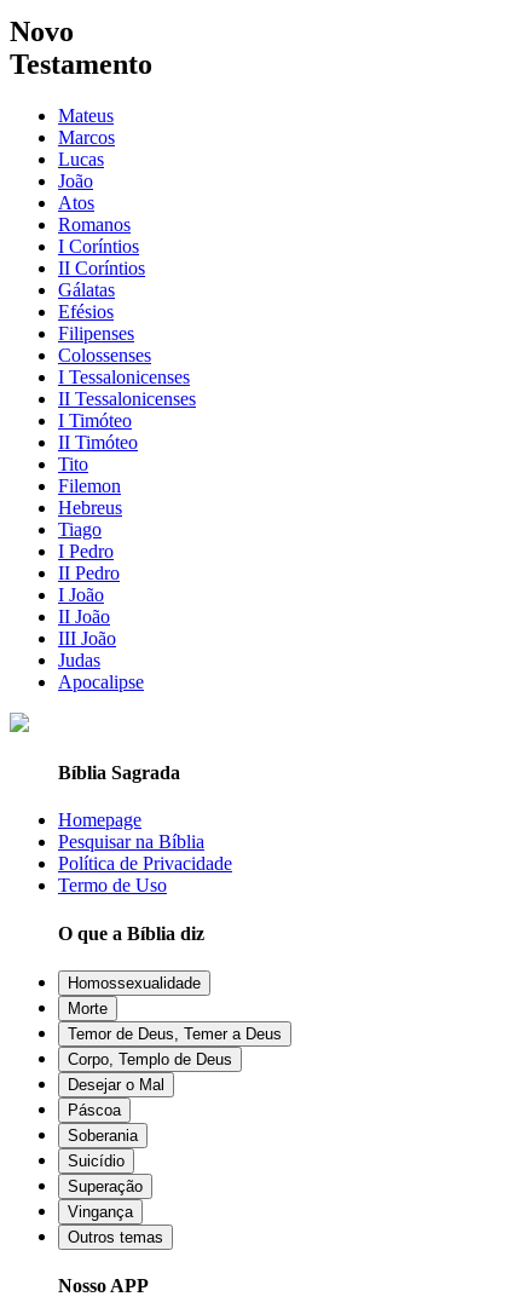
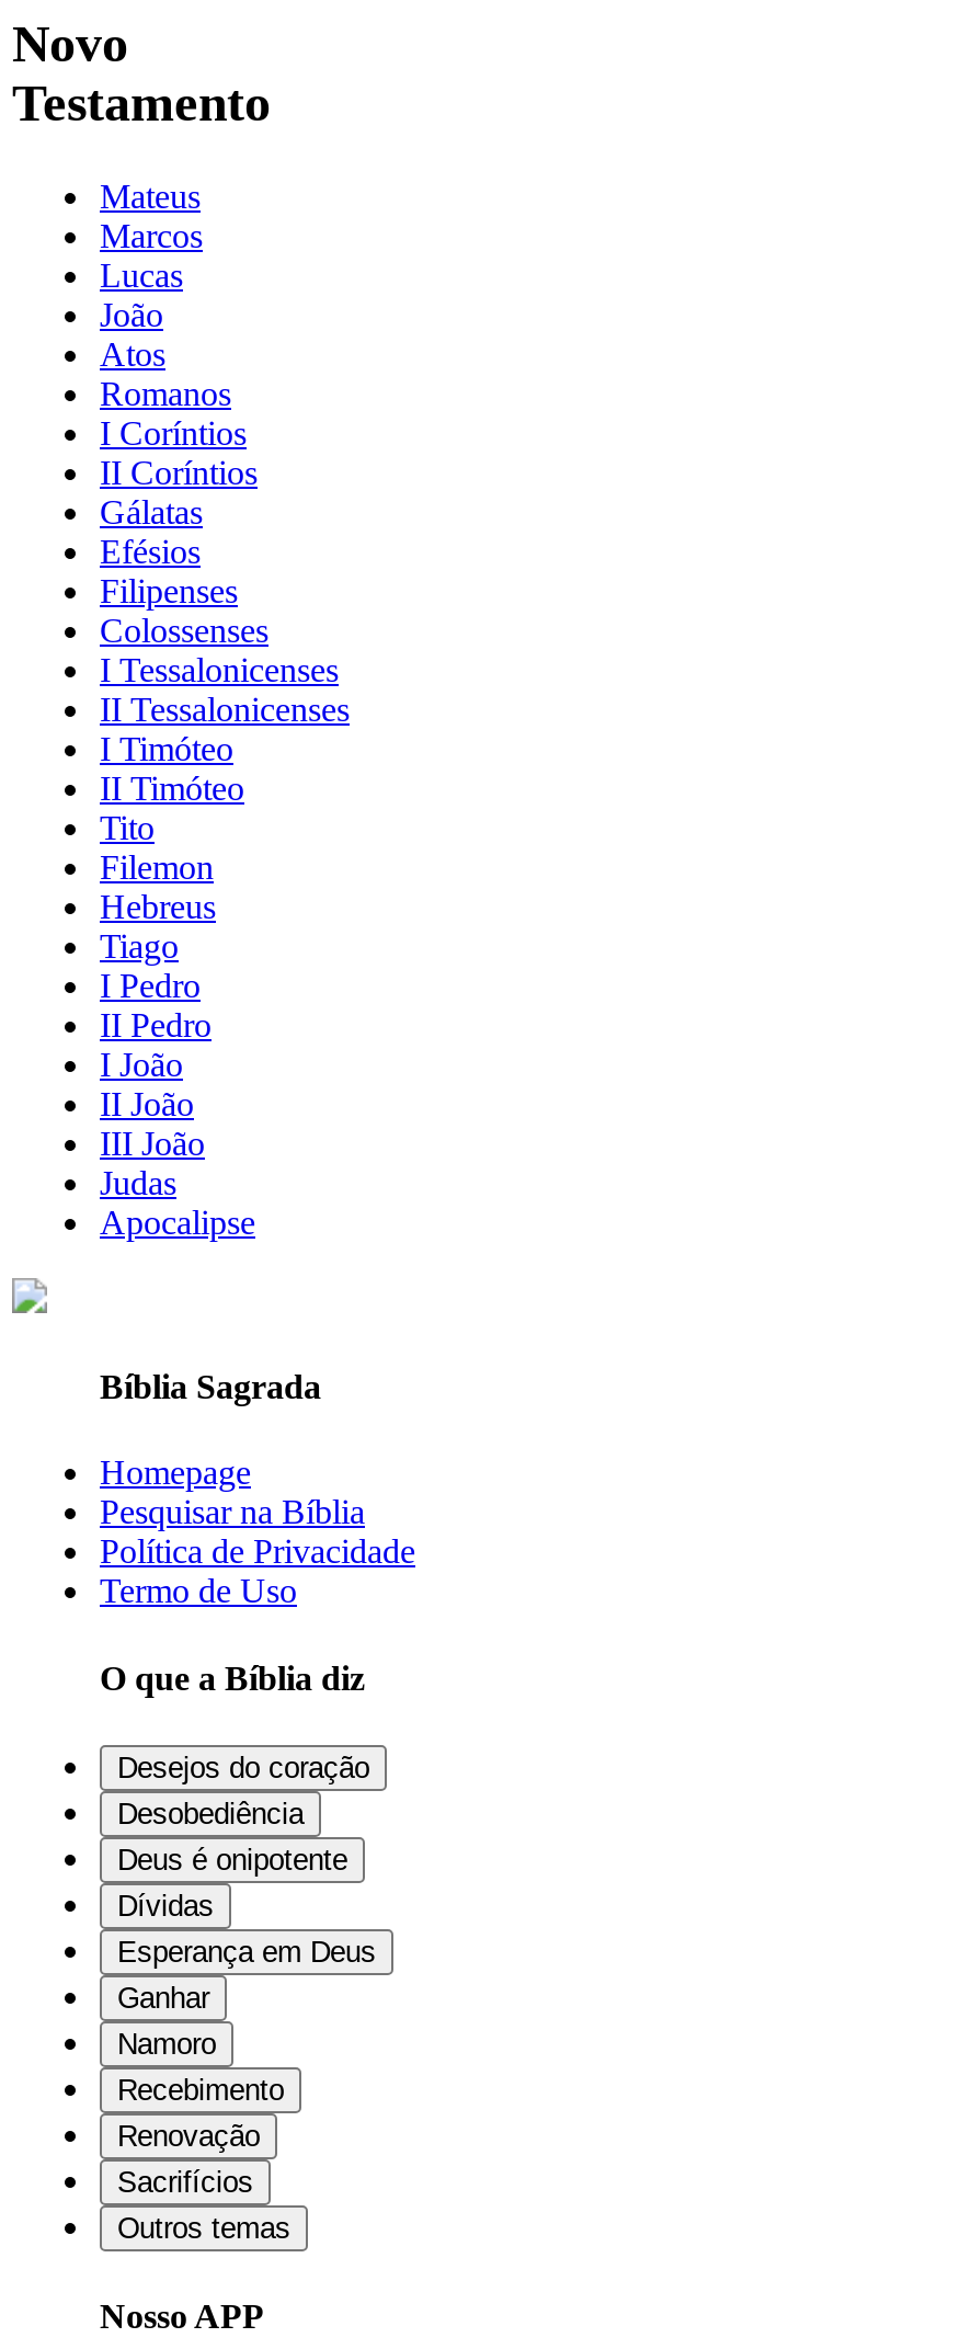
[68,974,282,1221] Homossexualidade | Morte | Temor de Deus, Temer a Deus | Corpo, Templo de Deus | Desejar o Mal | Páscoa | Soberania | Suicídio | Superação | Vingança -> [117,1751,376,2198] Desejos do coração | Desobediência | Deus é onipotente | Dívidas | Esperança em Deus | Ganhar | Namoro | Recebimento | Renovação | Sacrifícios

